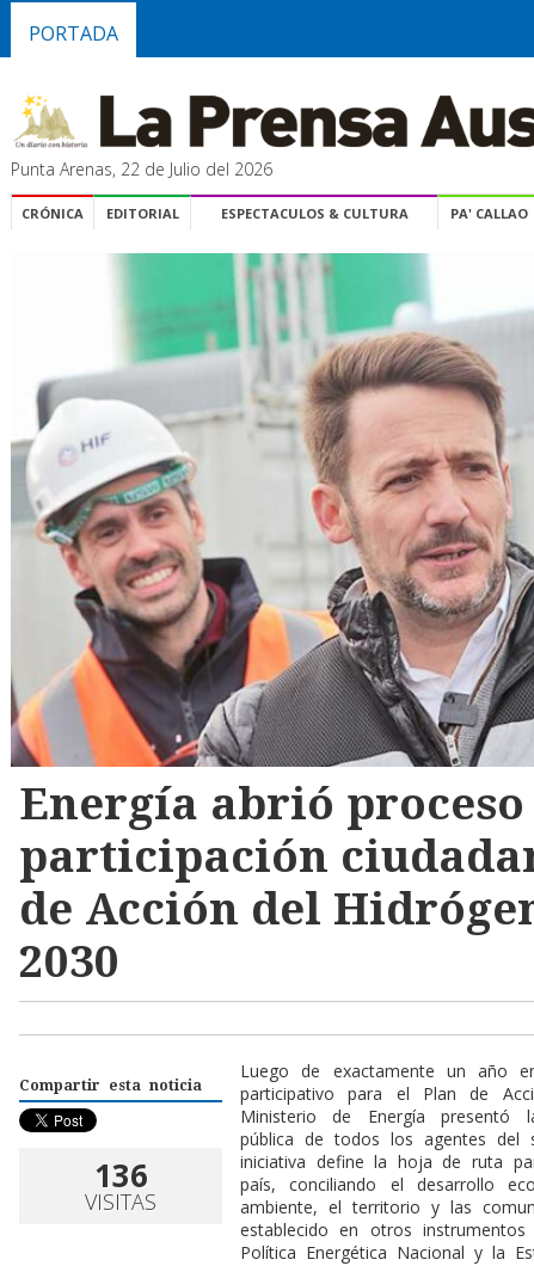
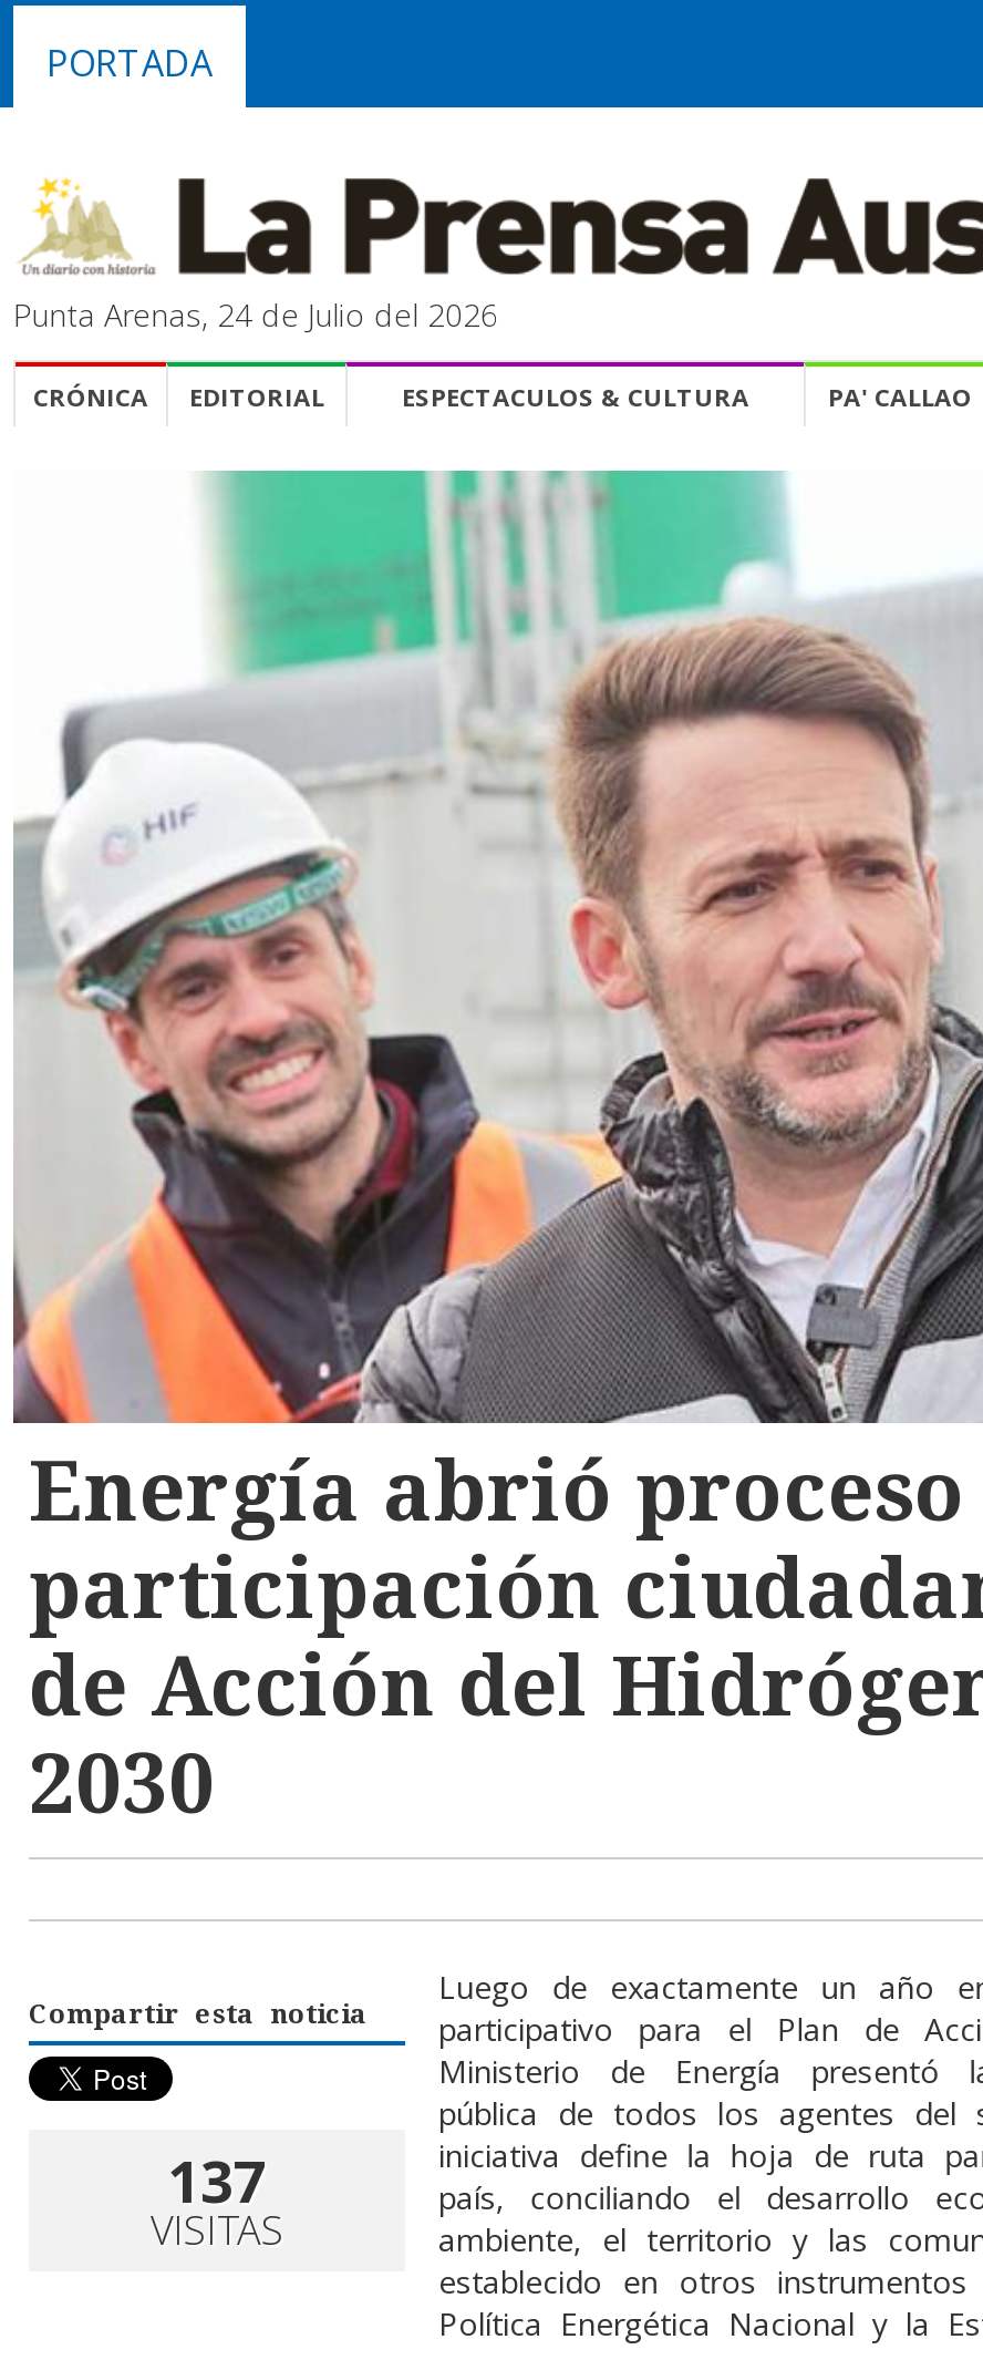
[11,158,272,180] Punta Arenas, 22 de Julio del 2026 -> [13,293,498,336] Punta Arenas, 24 de Julio del 2026
[94,1154,148,1197] 136 -> [167,2141,267,2220] 137

